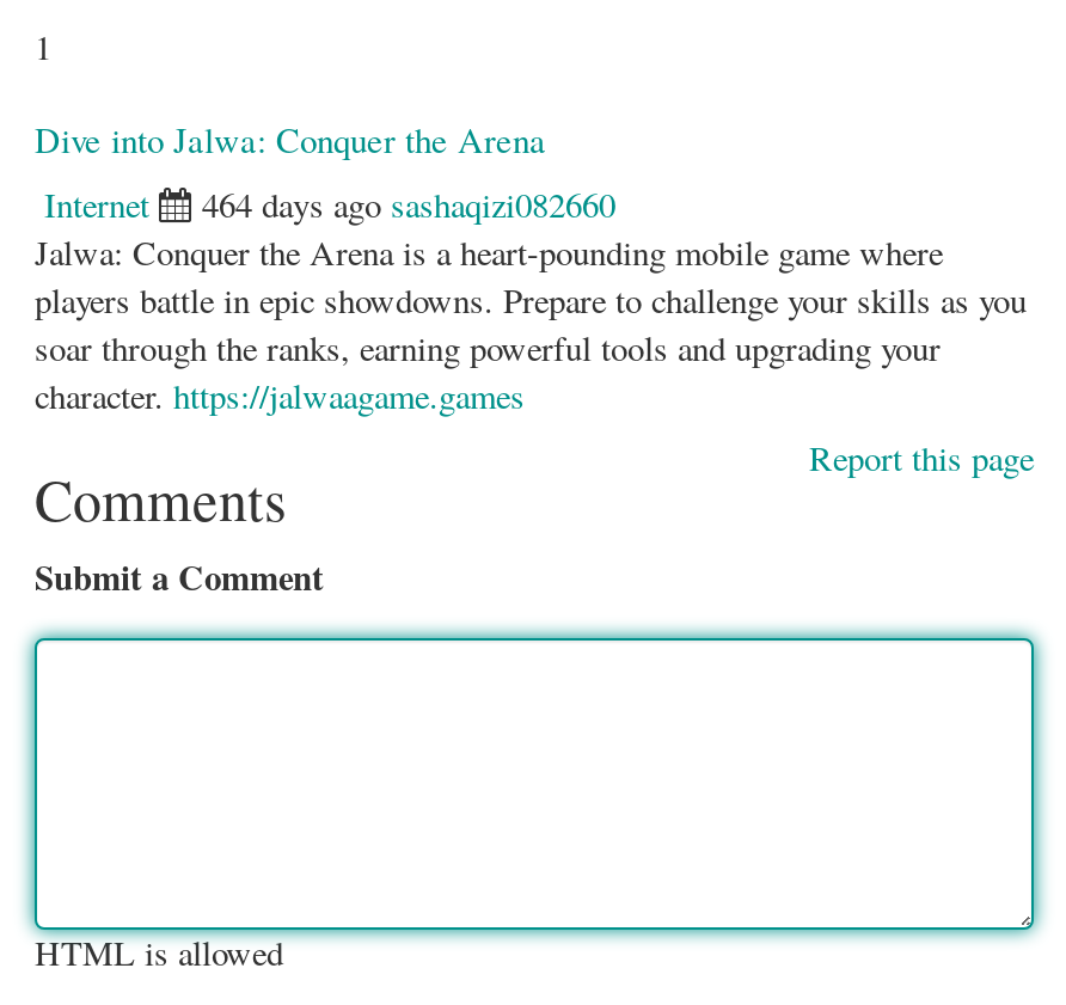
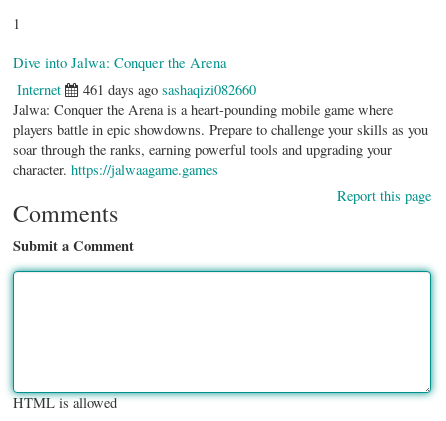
[202,182,615,227] 464 days ago sashaqizi082660 -> [83,80,256,99] 461 days ago sashaqizi082660

